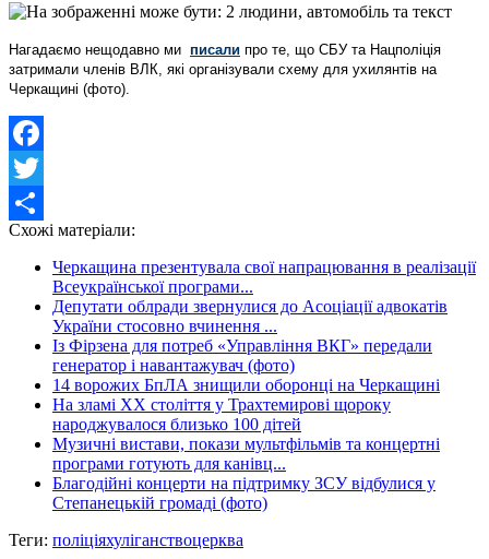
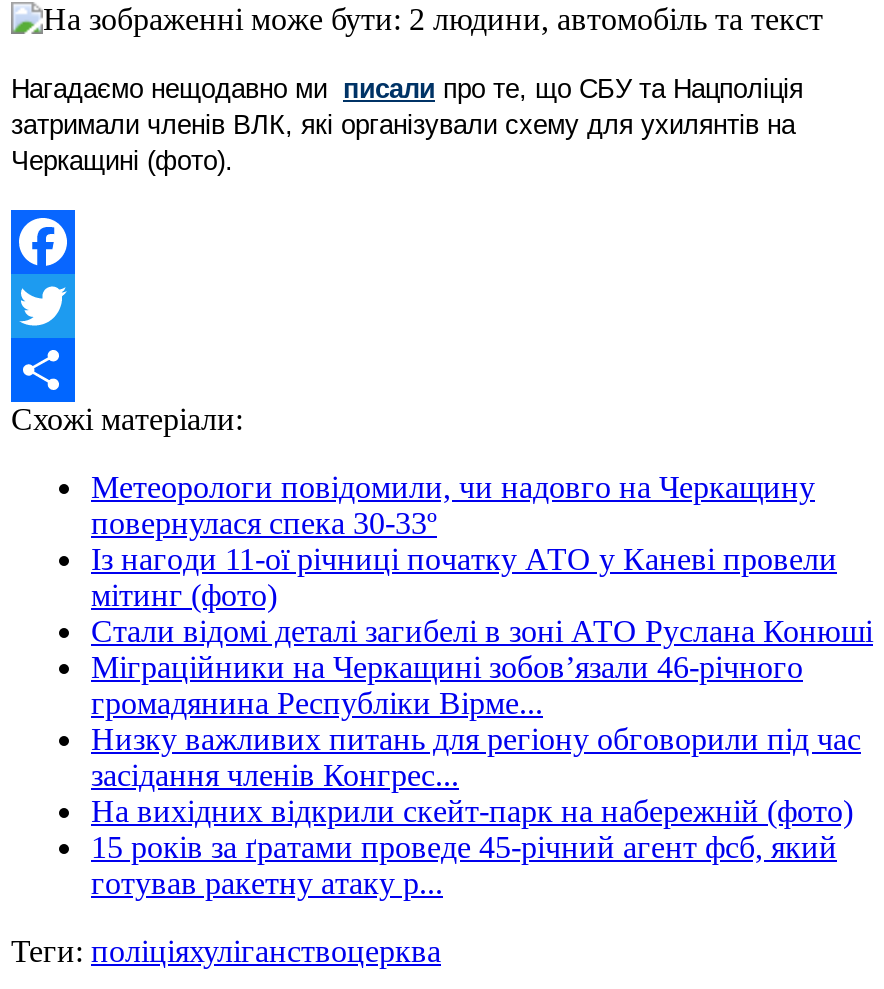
[52,258,476,512] Черкащина презентувала свої напрацювання в реалізації | Всеукраїнської програми... | Депутати облради звернулися до Асоціації адвокатів | України стосовно вчинення ... | Із Фірзена для потреб «Управління ВКГ» передали | генератор і навантажувач (фото) | 14 ворожих БпЛА знищили оборонці на Черкащині | На зламі ХХ століття у Трахтемирові щороку | народжувалося близько 100 дітей | Музичні вистави, покази мультфільмів та концертні | програми готують для канівц... | Благодійні концерти на підтримку ЗСУ відбулися у | Степанецькій громаді (фото) -> [91,470,873,900] Метеорологи повідомили, чи надовго на Черкащину | повернулася спека 30-33º | Із нагоди 11-ої річниці початку АТО у Каневі провели | мітинг (фото) | Стали відомі деталі загибелі в зоні АТО Руслана Конюші | Міграційники на Черкащині зобов’язали 46-річного | громадянина Республіки Вірме... | Низку важливих питань для регіону обговорили під час | засідання членів Конгрес... | На вихідних відкрили скейт-парк на набережній (фото) | 15 років за ґратами проведе 45-річний агент фсб, який | готував ракетну атаку р...

